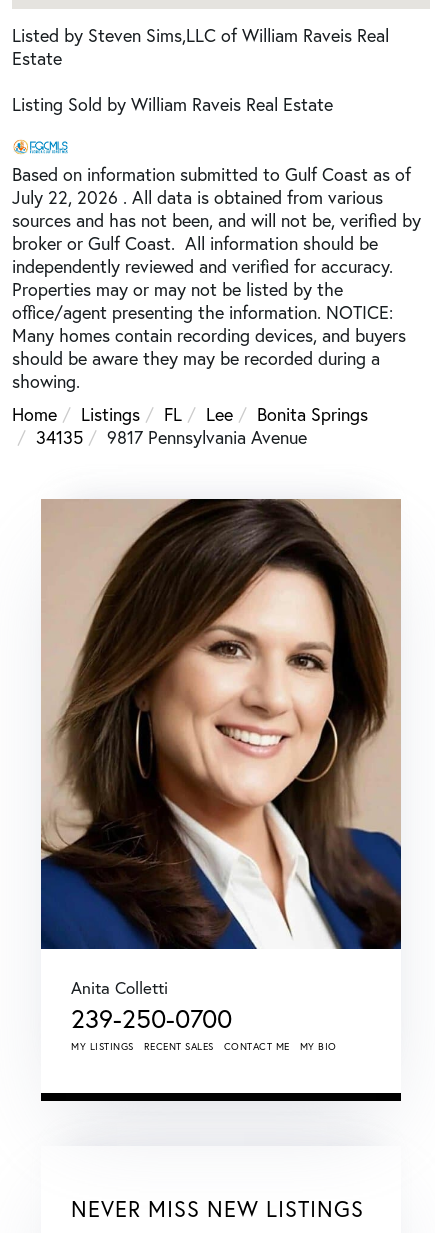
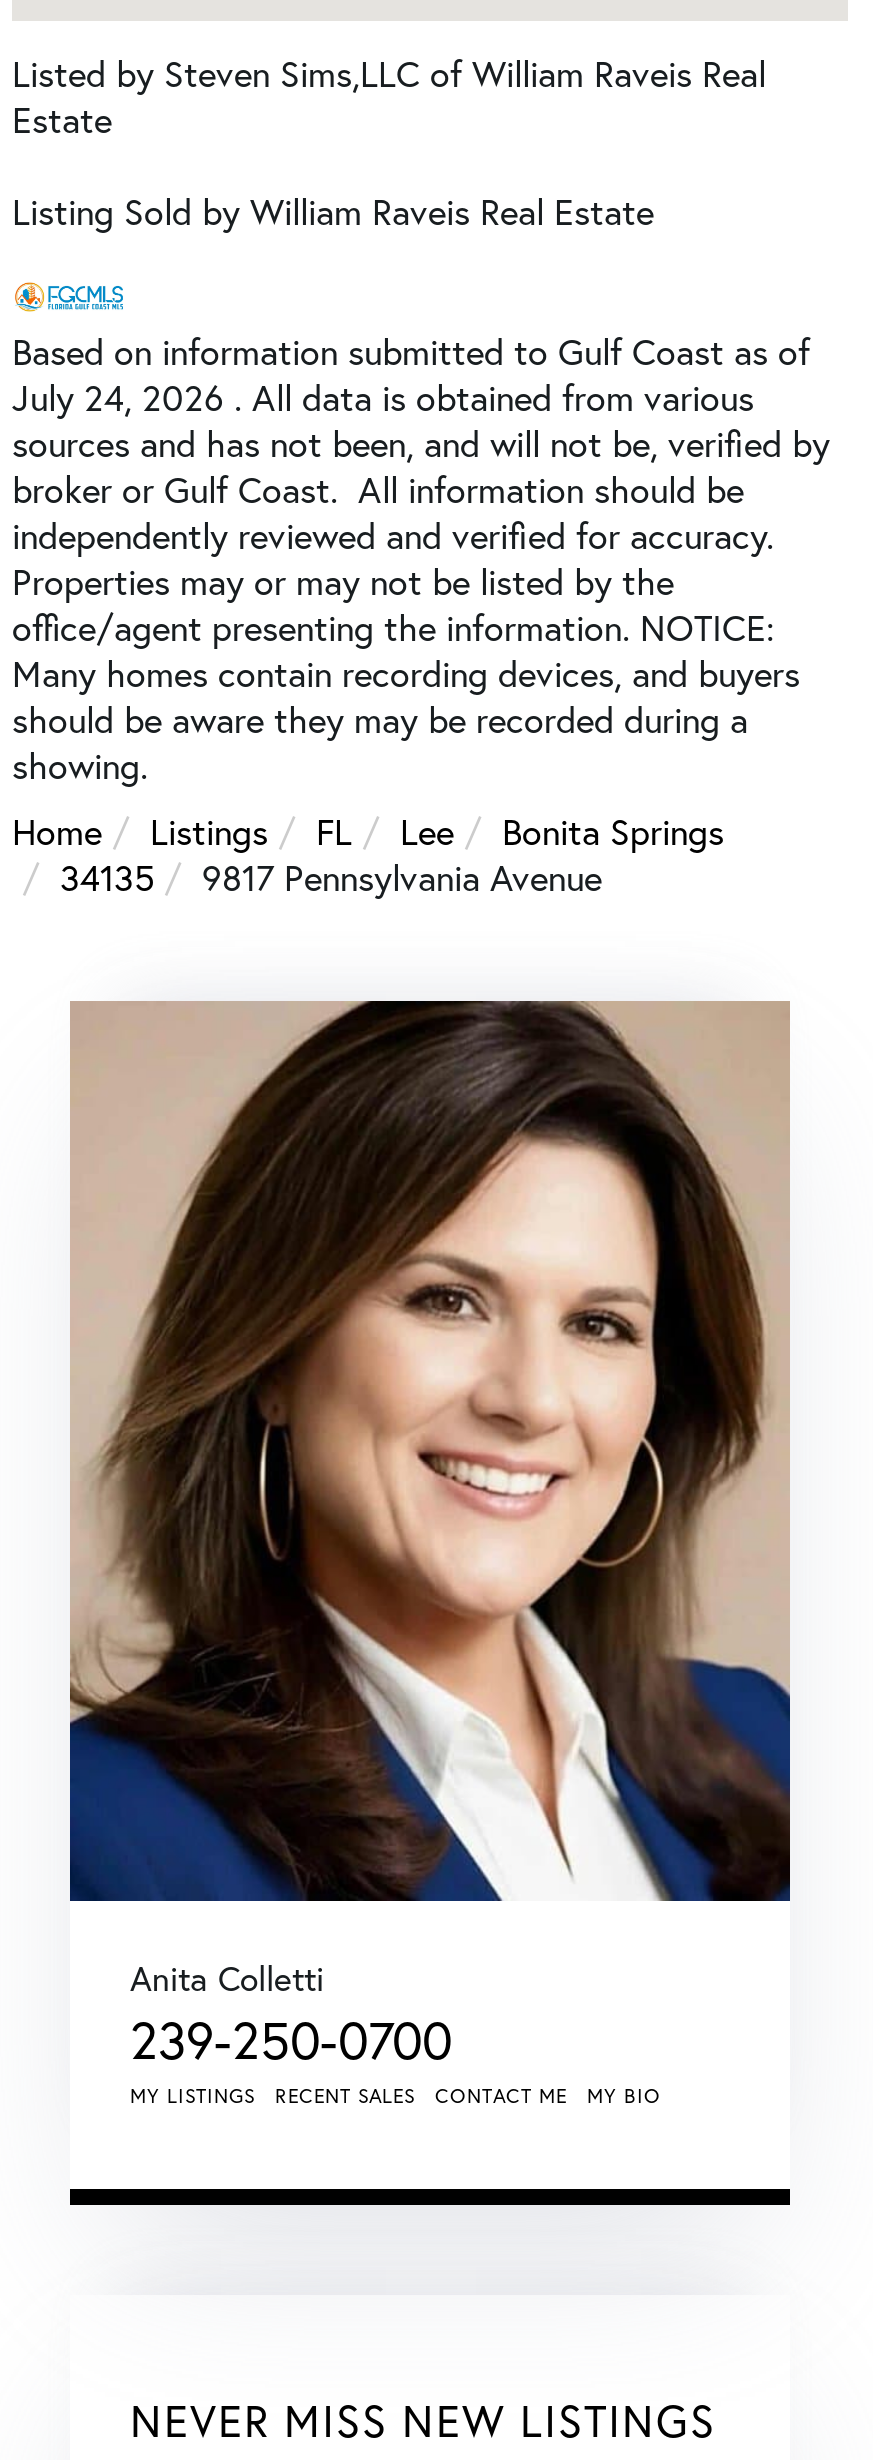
[12,186,383,209] July 22, 2026 . All data is obtained from various -> [12,375,754,421] July 24, 2026 . All data is obtained from various

